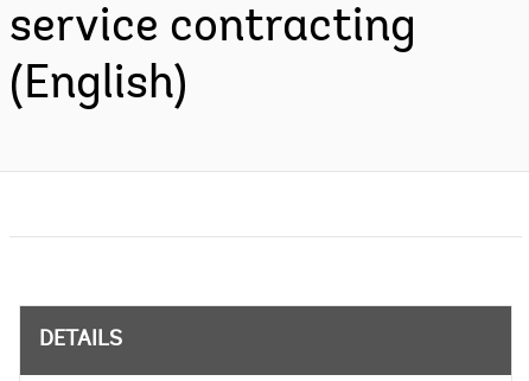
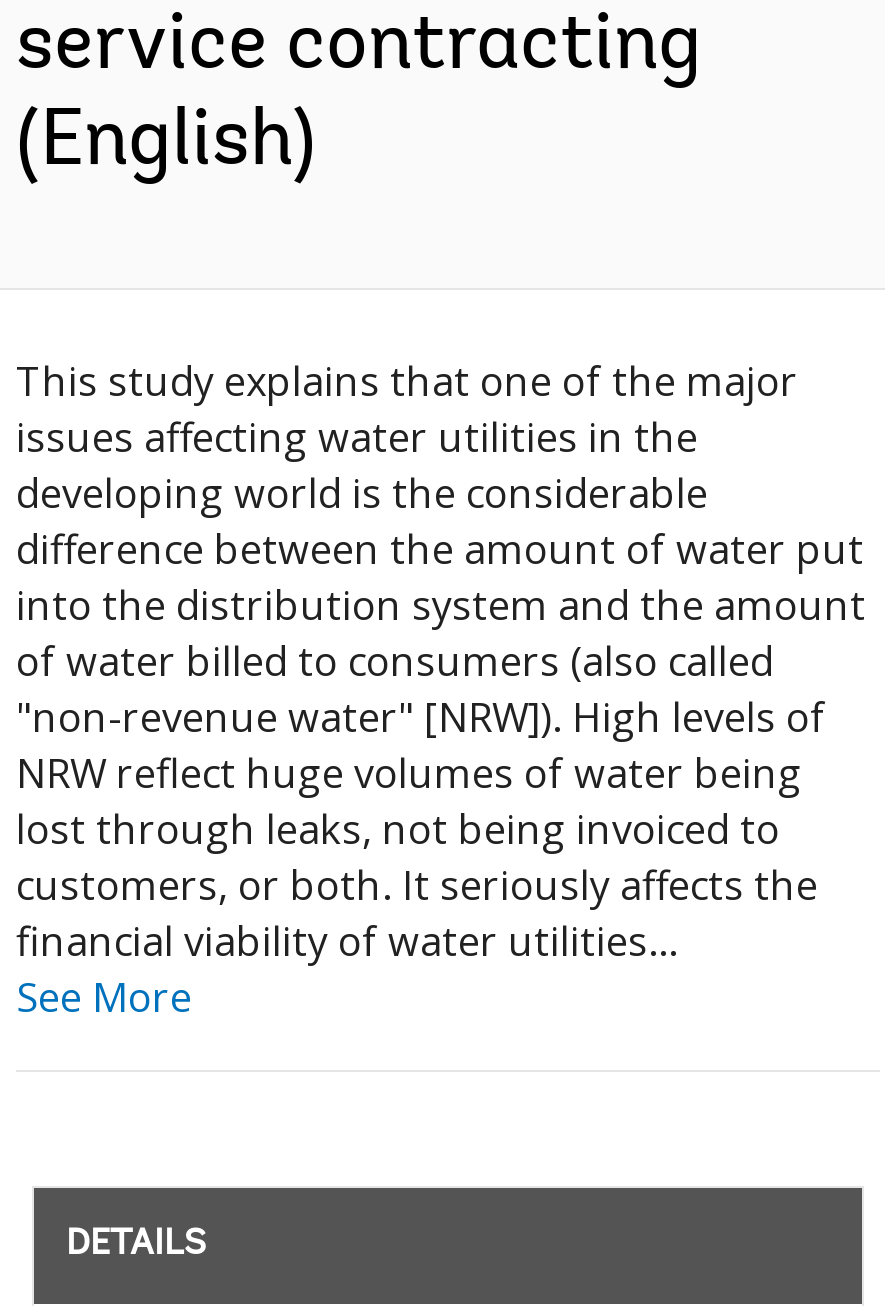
none -> [16,354,866,1024] This study explains that one of the major | issues affecting water utilities in the | developing world is the considerable | difference between the amount of water put | into the distribution system and the amount | of water billed to consumers (also called | "non-revenue water" [NRW]). High levels of | NRW reflect huge volumes of water being | lost through leaks, not being invoiced to | customers, or both. It seriously affects the | financial viability of water utilities... | See More

